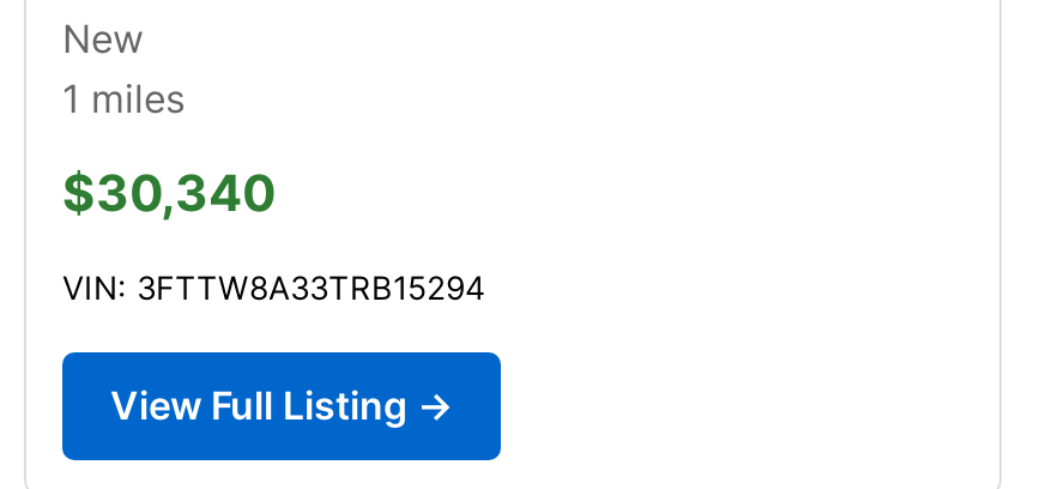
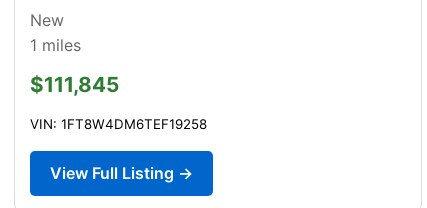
[62,163,276,223] $30,340 -> [30,72,119,97] $111,845
[62,268,486,307] VIN: 3FTTW8A33TRB15294 -> [30,116,207,132] VIN: 1FT8W4DM6TEF19258

